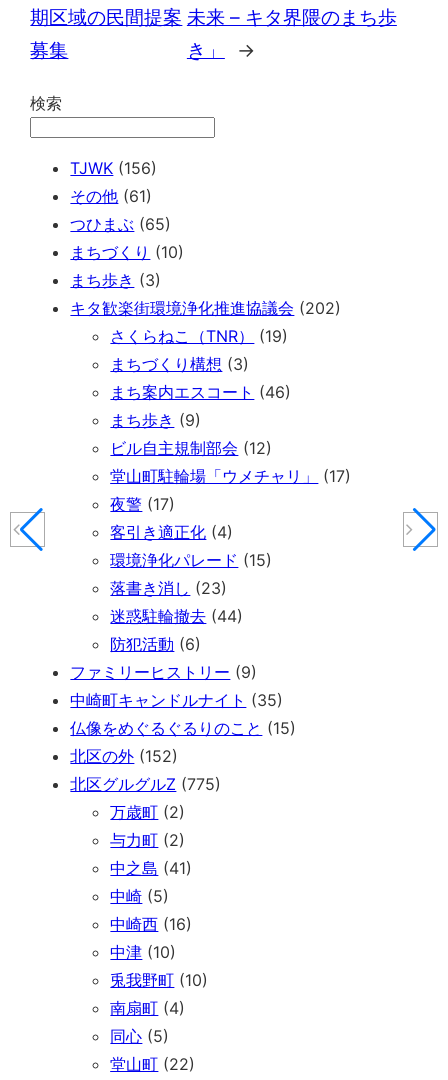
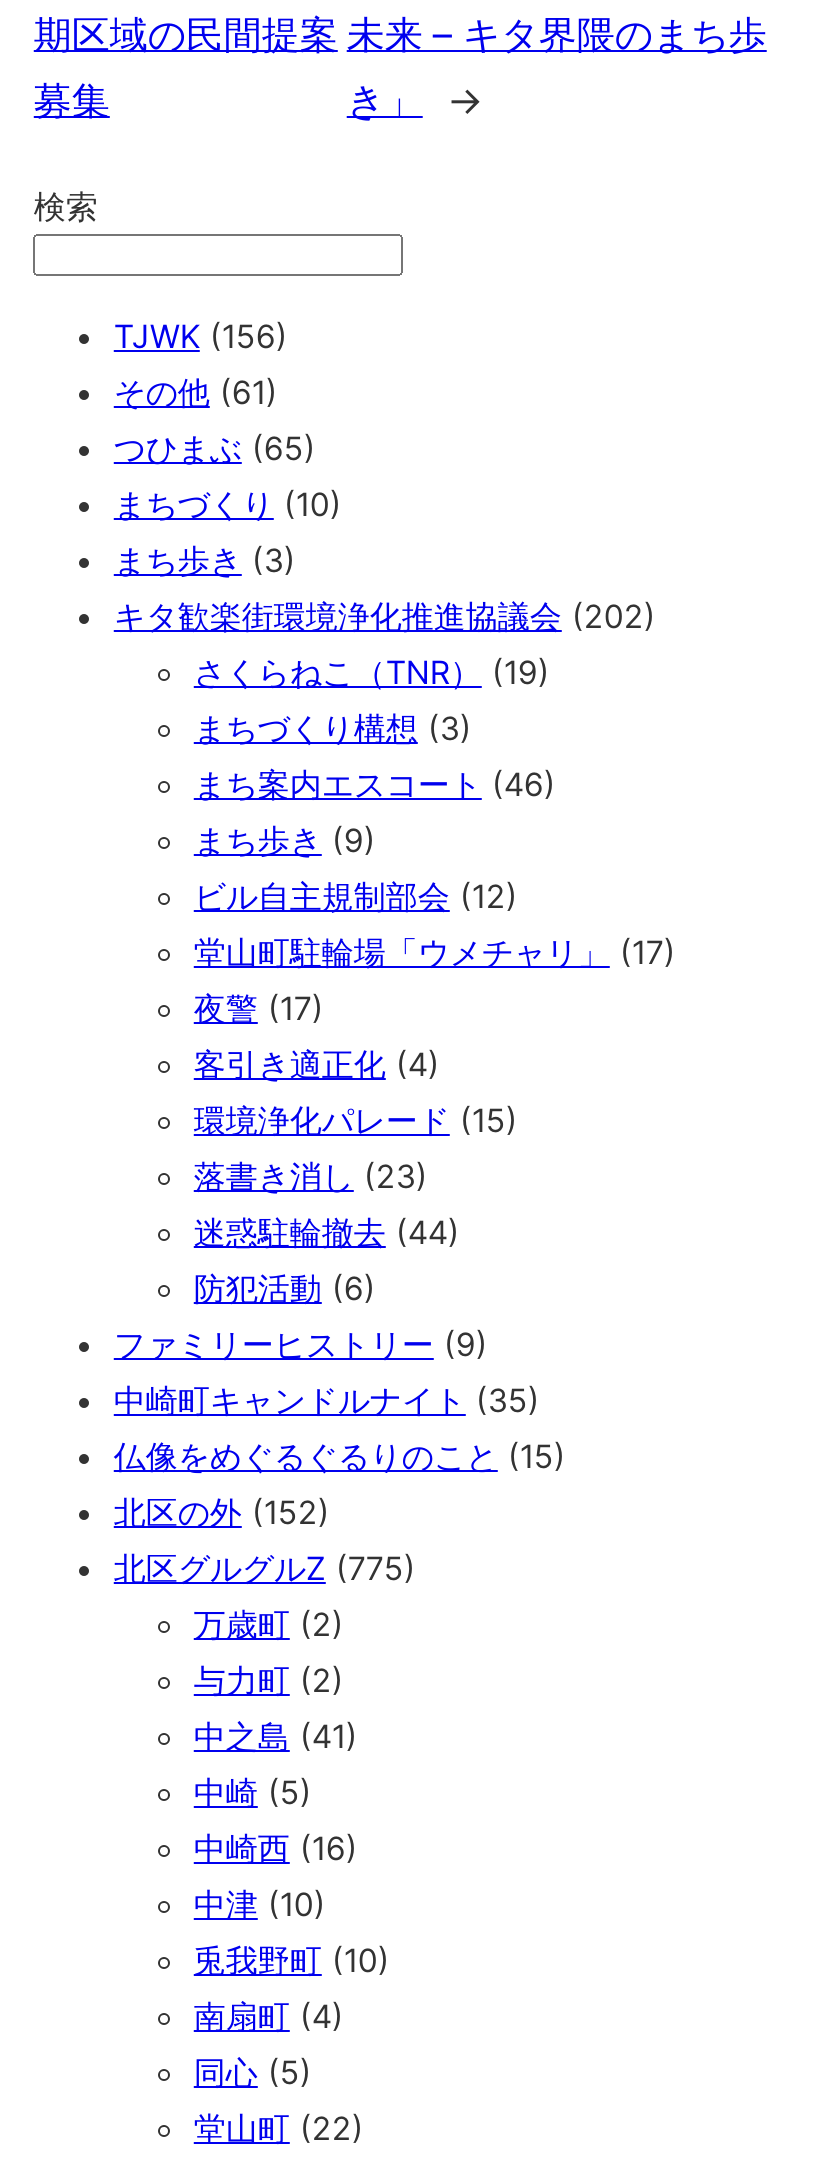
[9,507,46,552] [image] -> none
[402,507,439,552] [image] -> none

